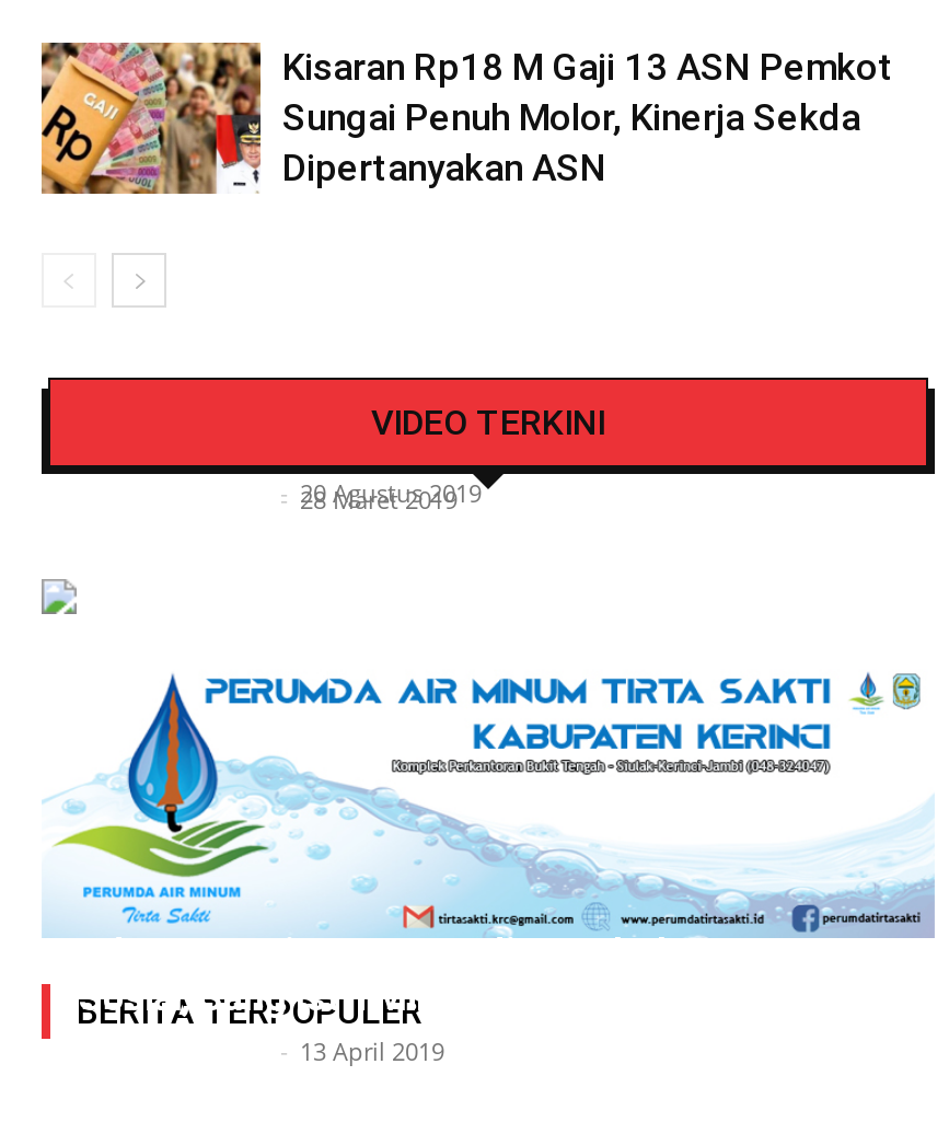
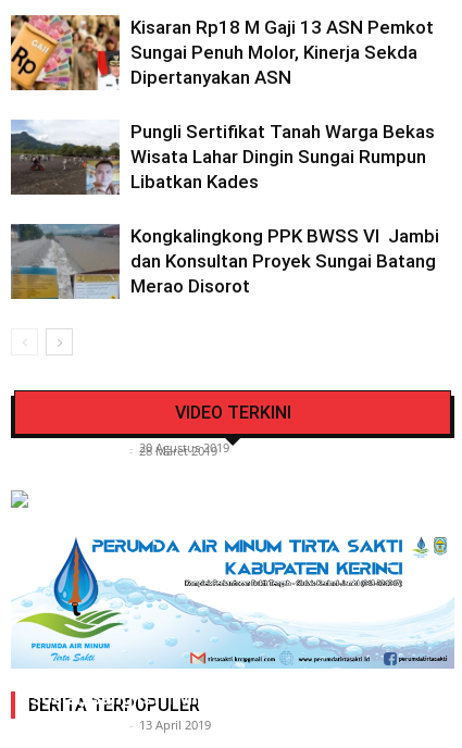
none -> [10,120,439,297] [image] | Pungli Sertifikat Tanah Warga Bekas | Wisata Lahar Dingin Sungai Rumpun | Libatkan Kades | Kongkalingkong PPK BWSS VI Jambi | dan Konsultan Proyek Sungai Batang | Merao Disorot
none -> [10,223,115,300] [image]

